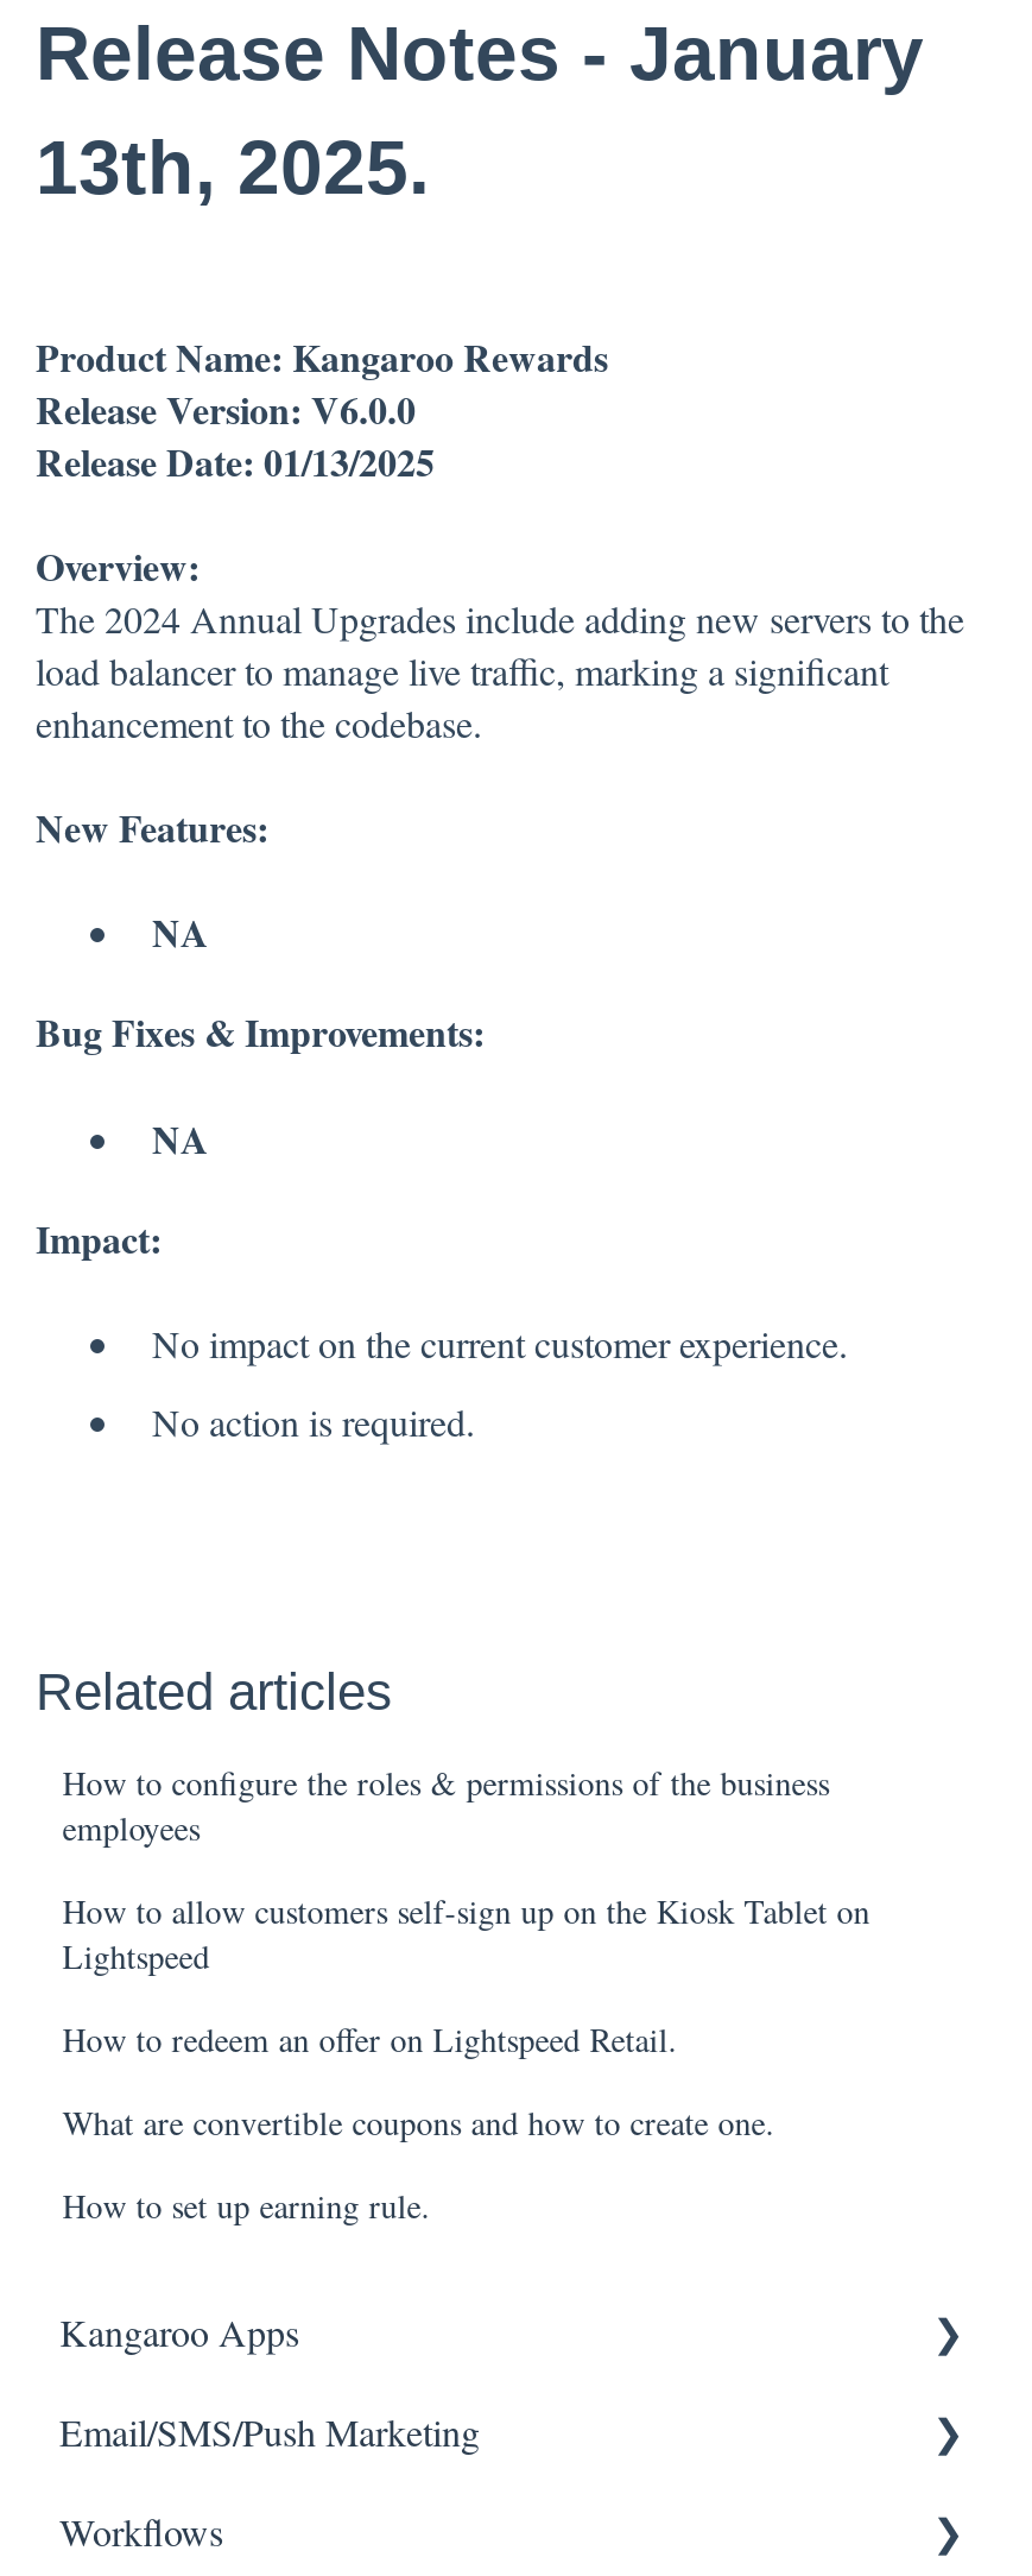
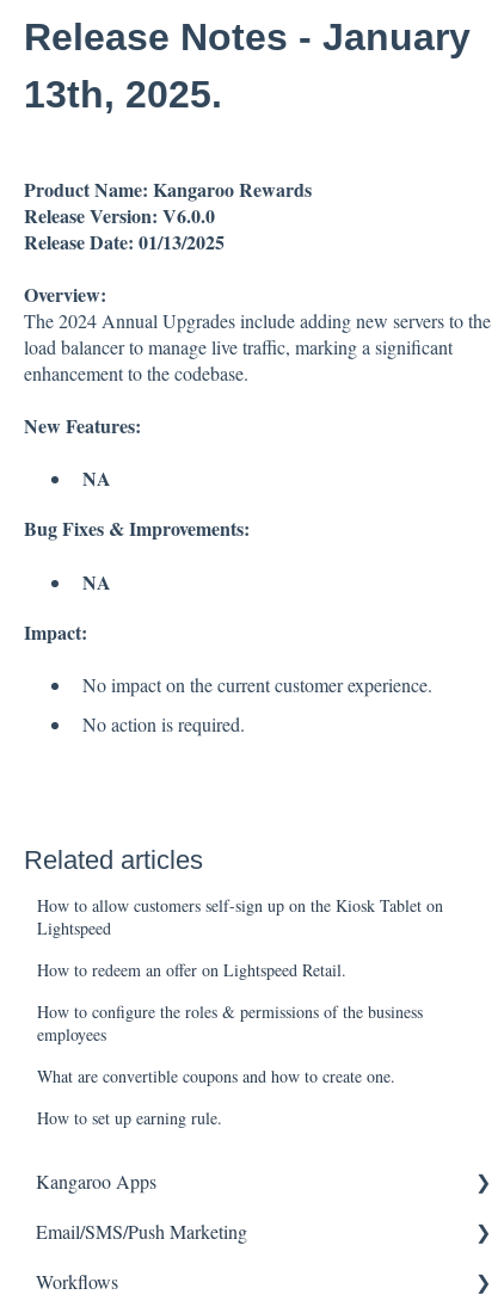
moved [62,1761,829,1851] -> [37,1001,423,1046]: How to configure the roles & permissions of the business | employees
moved [62,1889,870,2062] -> [37,894,443,982]: How to allow customers self-sign up on the Kiosk Tablet on | Lightspeed | How to redeem an offer on Lightspeed Retail.

